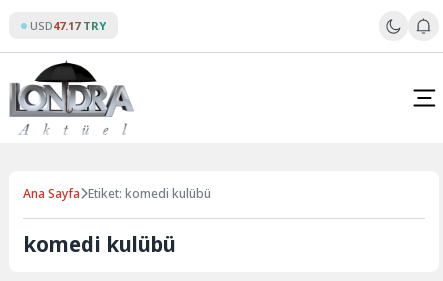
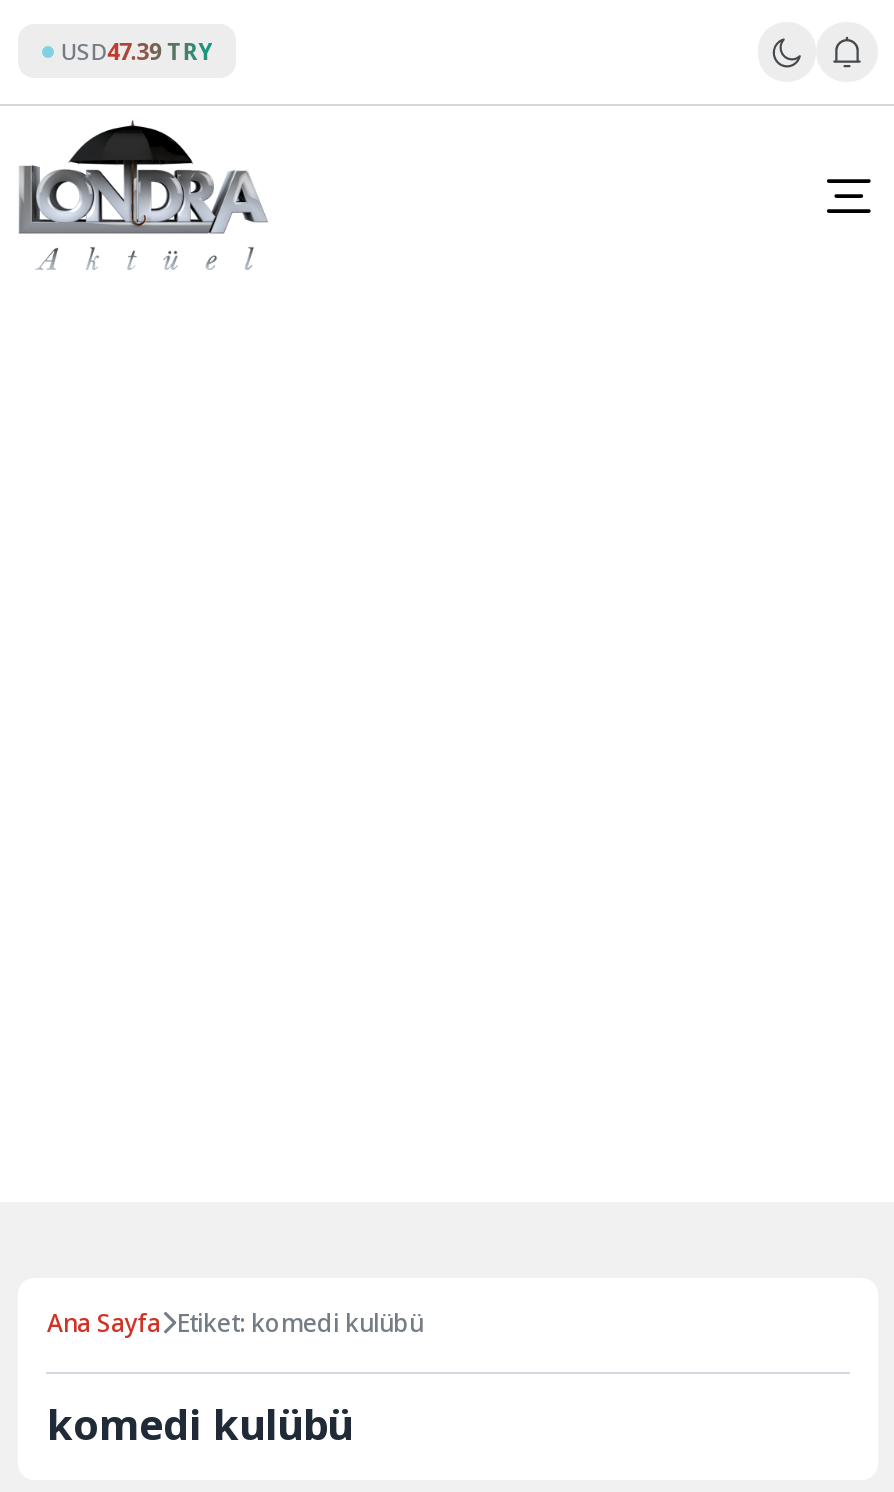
[30,18,106,33] USD47.17 TRY -> [61,37,213,67] USD47.39 TRY

